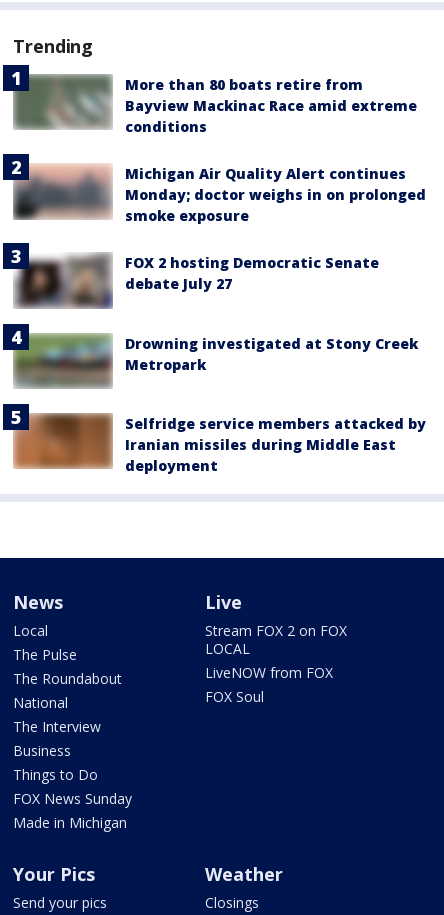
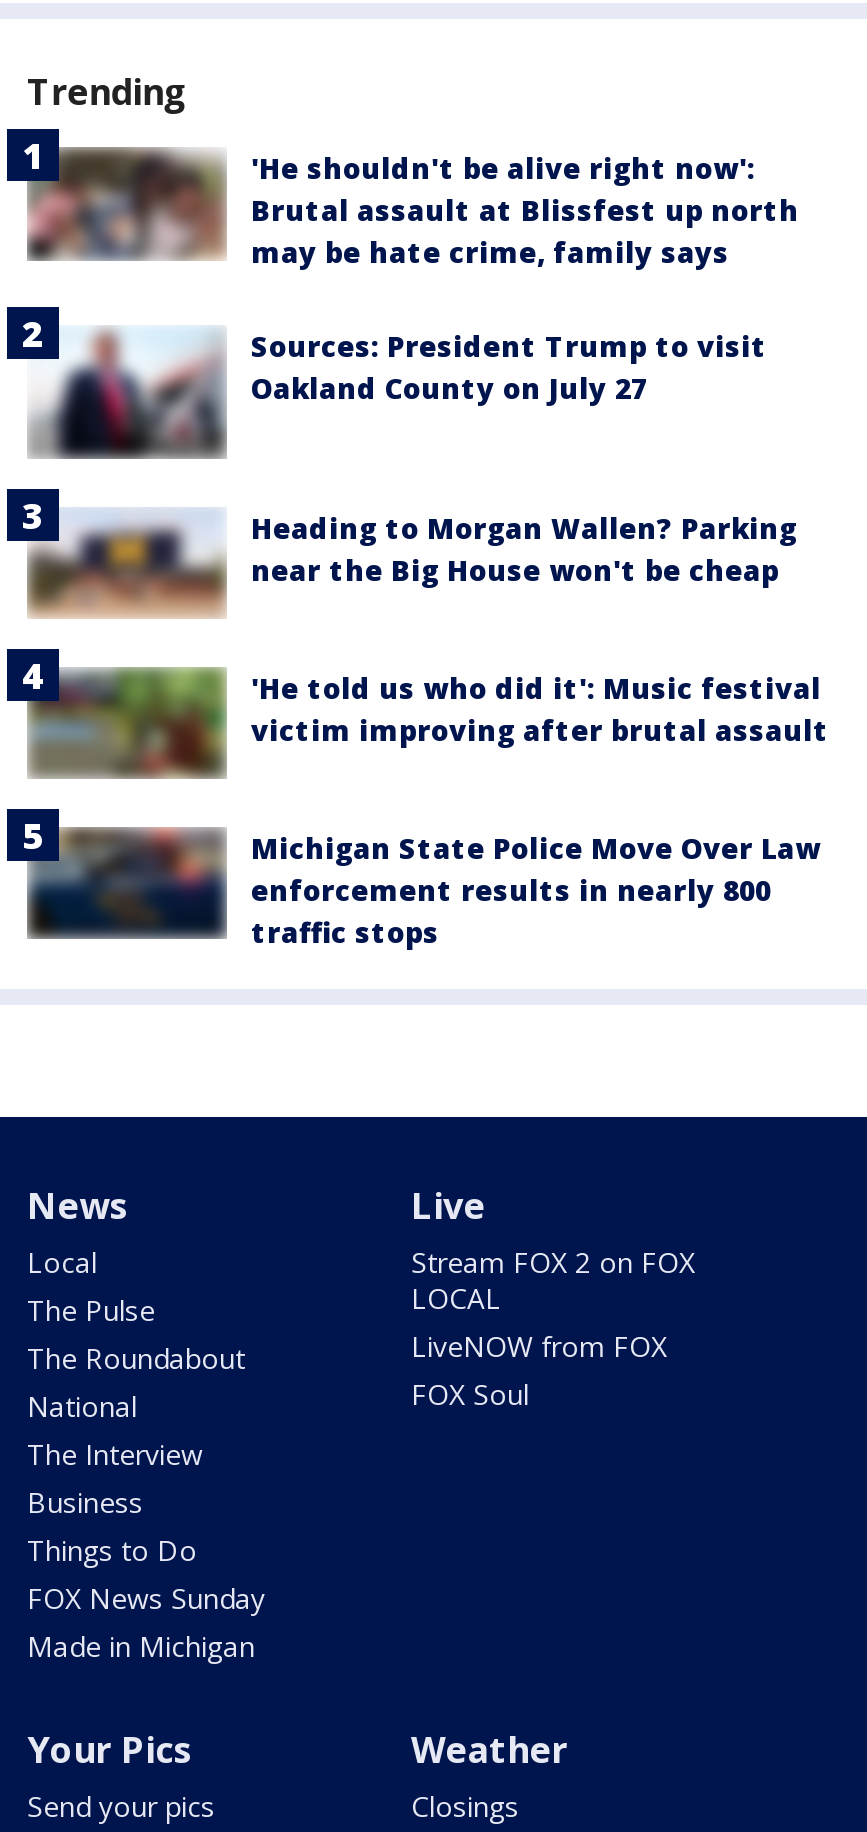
[13,75,417,136] [image] | More than 80 boats retire from | Bayview Mackinac Race amid extreme | conditions -> [27,150,799,272] [image] | 'He shouldn't be alive right now': | Brutal assault at Blissfest up north | may be hate crime, family says
[13,163,426,228] [image] | Michigan Air Quality Alert continues | Monday; doctor weighs in on prolonged | smoke exposure -> [27,321,767,461] [image] | Sources: President Trump to visit | Oakland County on July 27
[15,252,379,309] [image] | FOX 2 hosting Democratic Senate | debate July 27 -> [29,509,797,617] [image] | Heading to Morgan Wallen? Parking | near the Big House won't be cheap
[15,334,418,385] [image] | Drowning investigated at Stony Creek | Metropark -> [33,669,829,775] [image] | 'He told us who did it': Music festival | victim improving after brutal assault
[13,413,426,475] [image] | Selfridge service members attacked by | Iranian missiles during Middle East | deployment -> [27,829,821,952] [image] | Michigan State Police Move Over Law | enforcement results in nearly 800 | traffic stops

